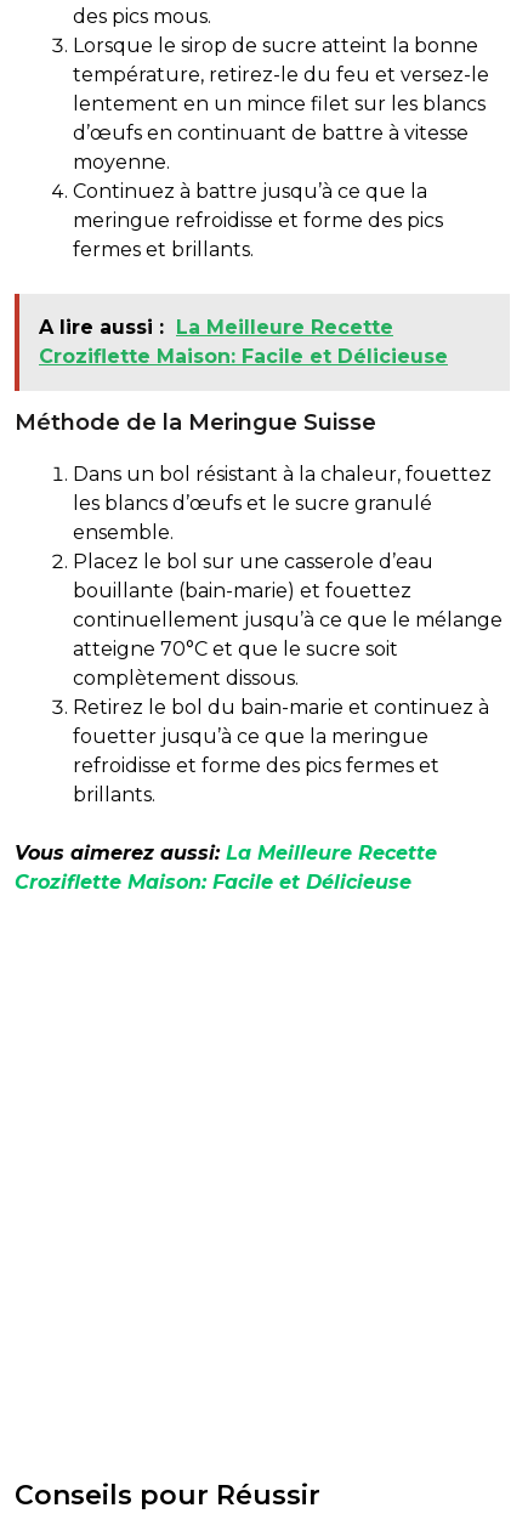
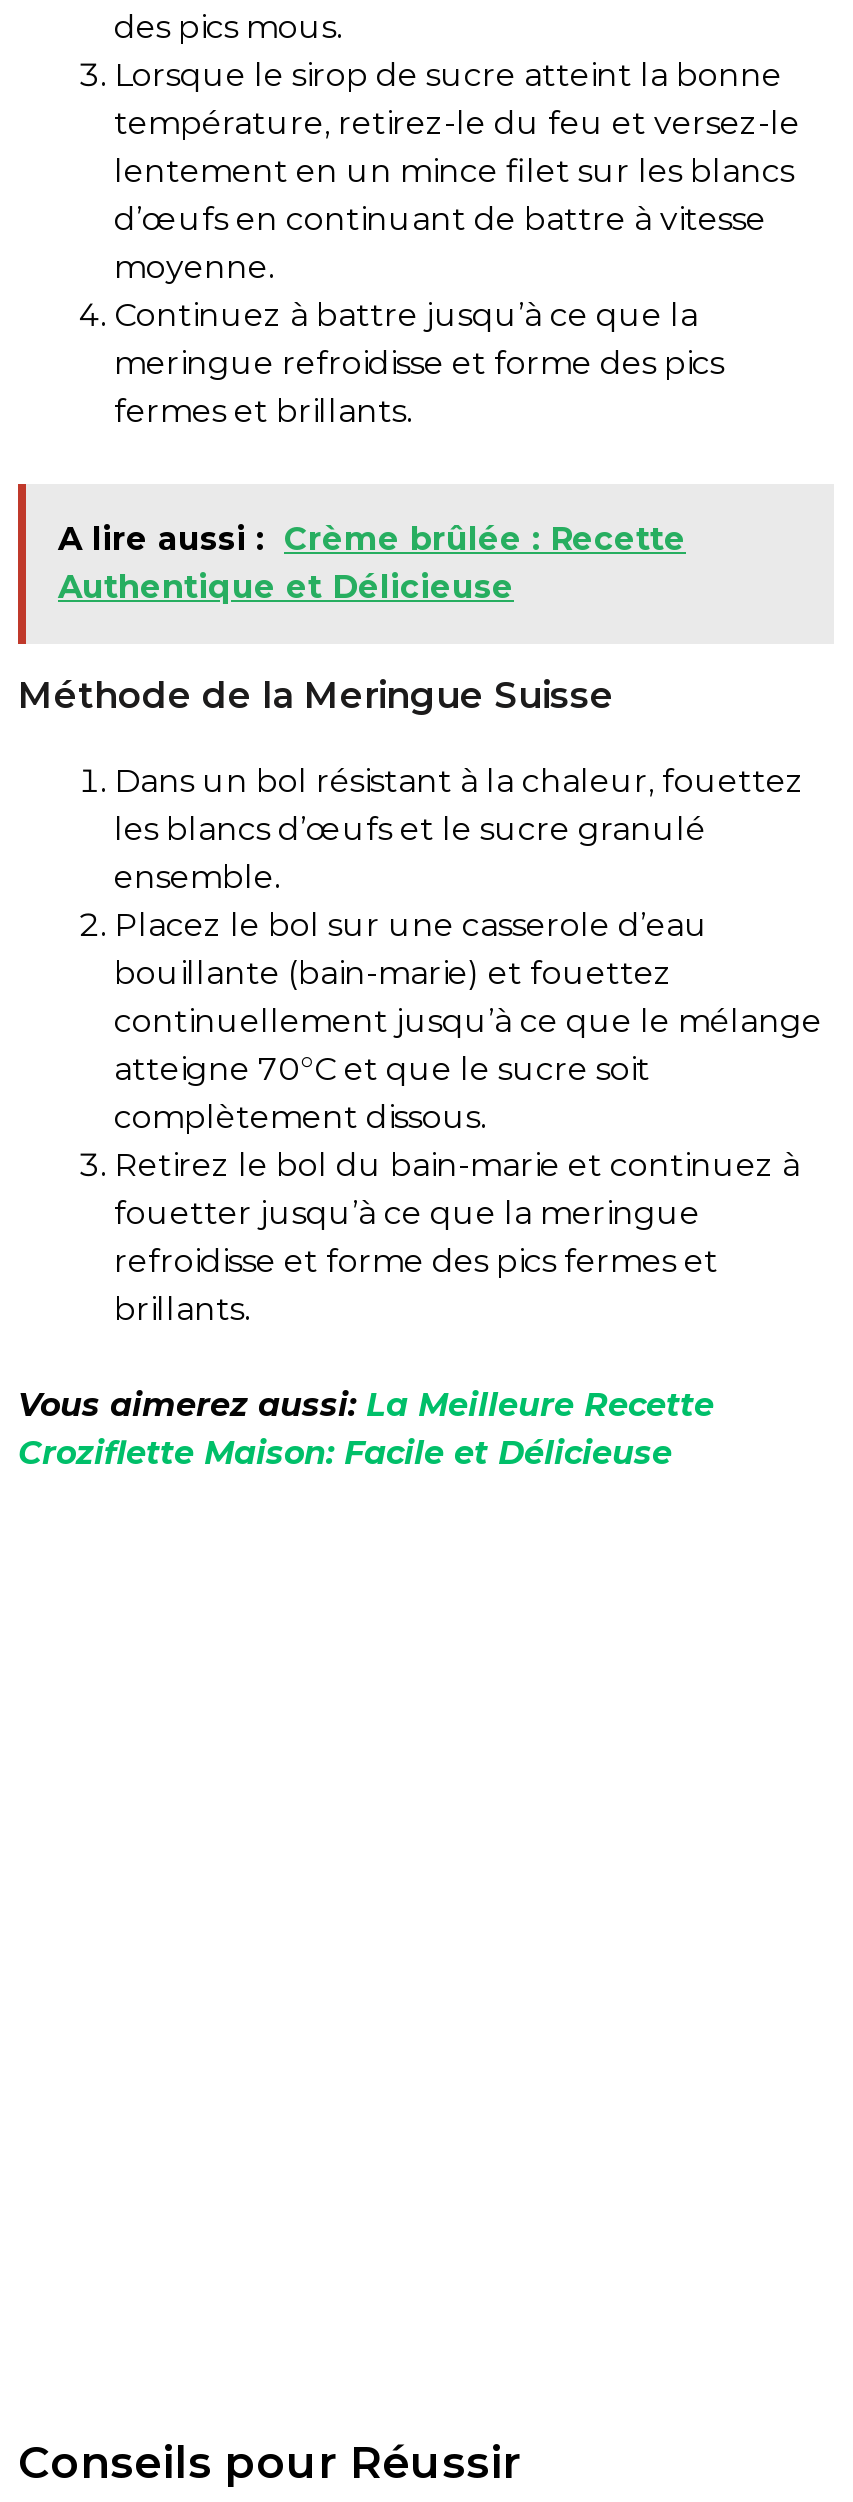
[39,315,448,367] A lire aussi : La Meilleure Recette | Croziflette Maison: Facile et Délicieuse -> [58,519,686,605] A lire aussi : Crème brûlée : Recette | Authentique et Délicieuse

